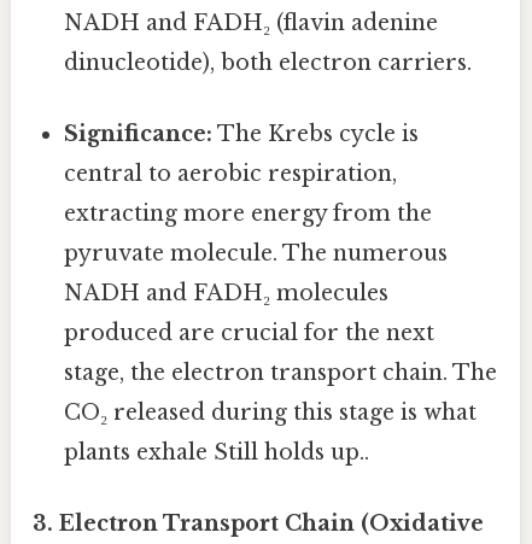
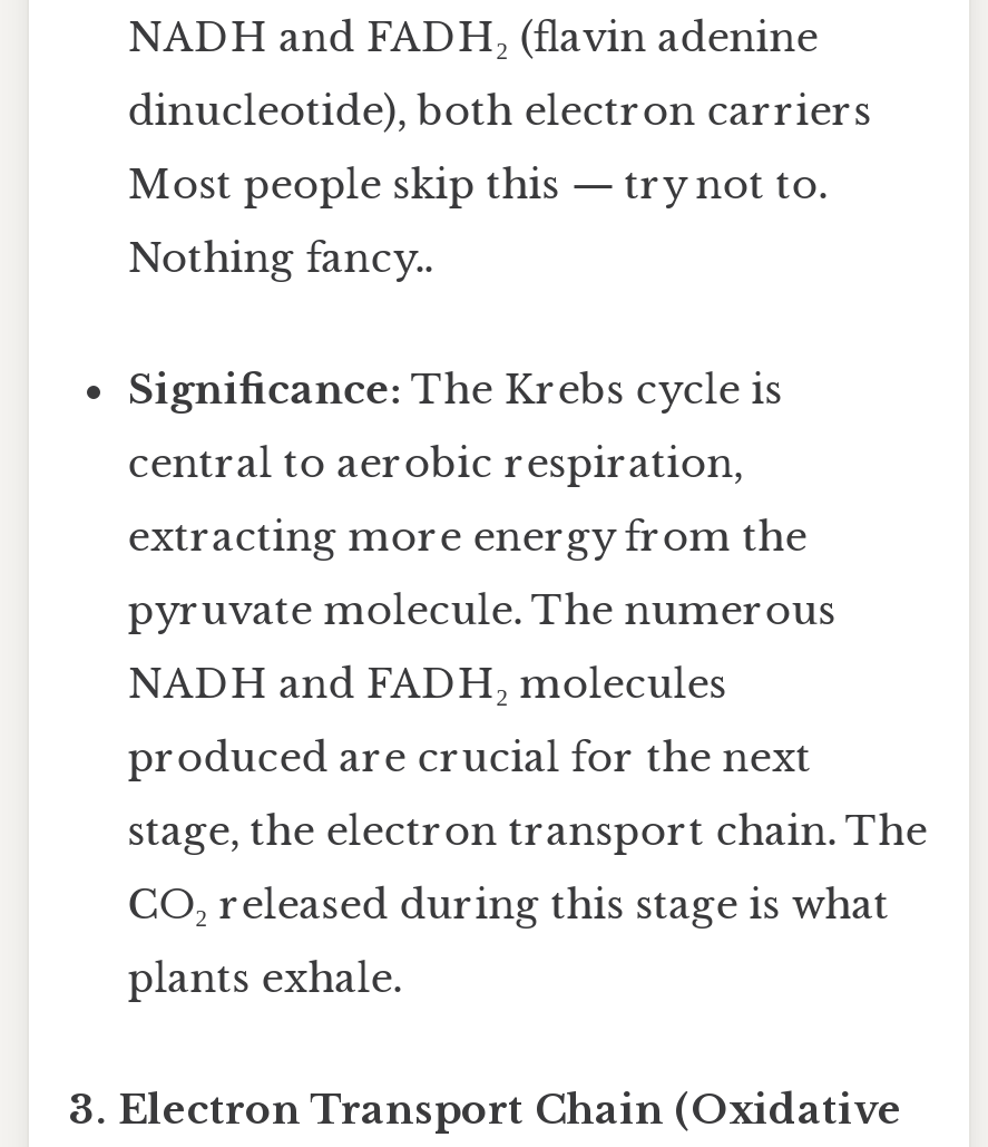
[64,49,472,76] dinucleotide), both electron carriers. -> [127,86,871,282] dinucleotide), both electron carriers | Most people skip this — try not to. | Nothing fancy..
[64,439,369,466] plants exhale Still holds up.. -> [127,954,401,1003] plants exhale.

